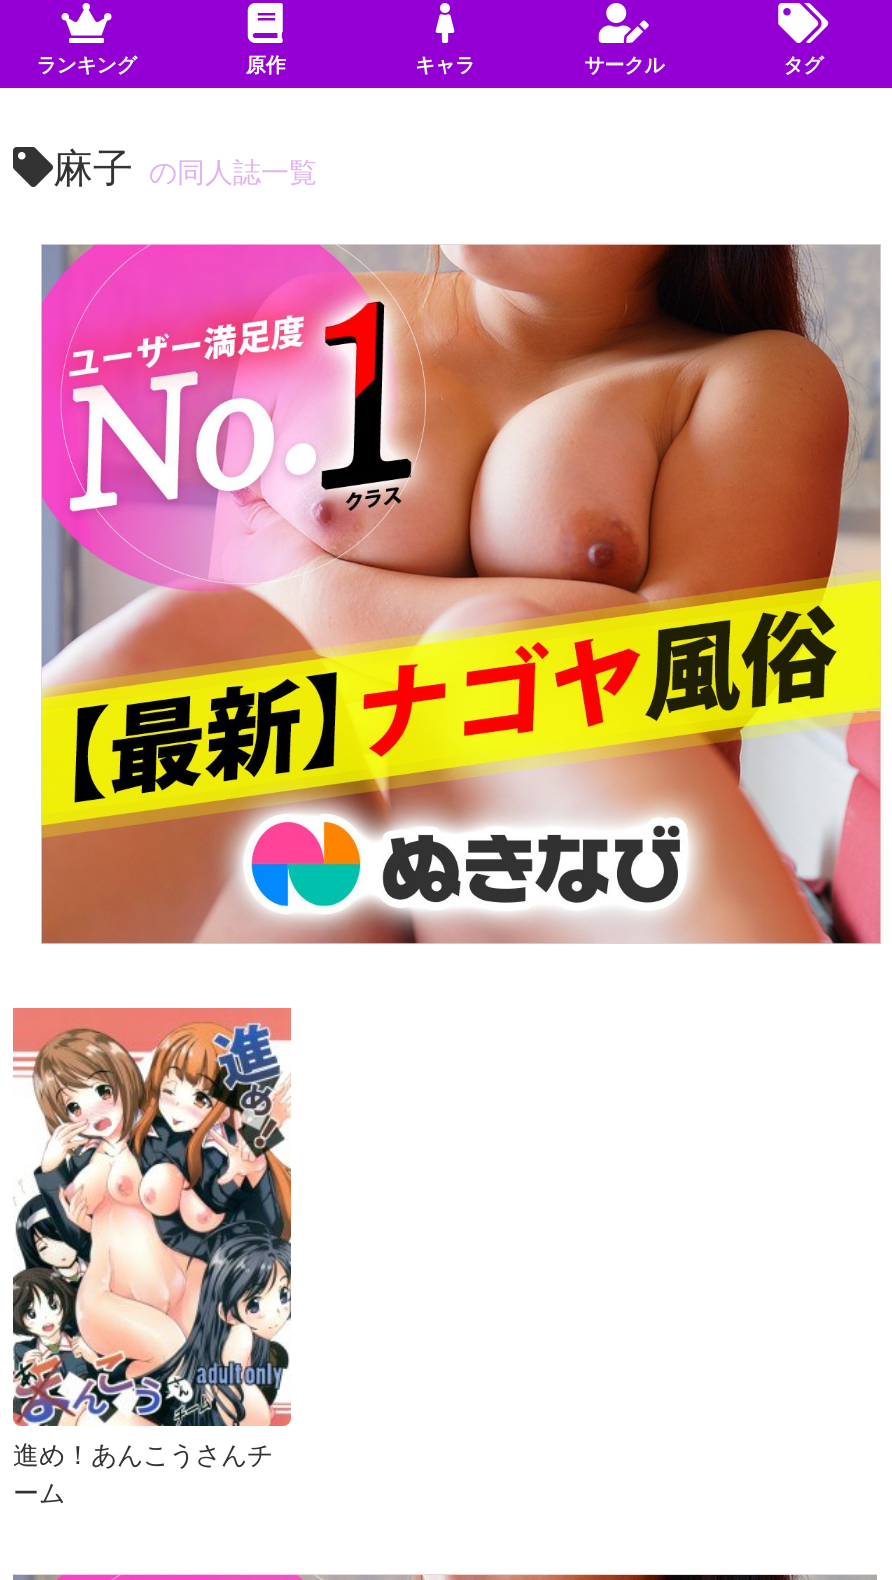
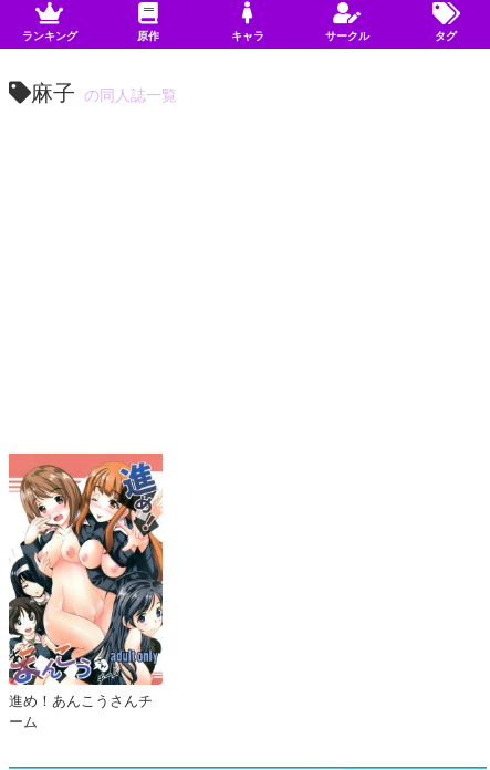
[39,242,883,946] [image] -> none

